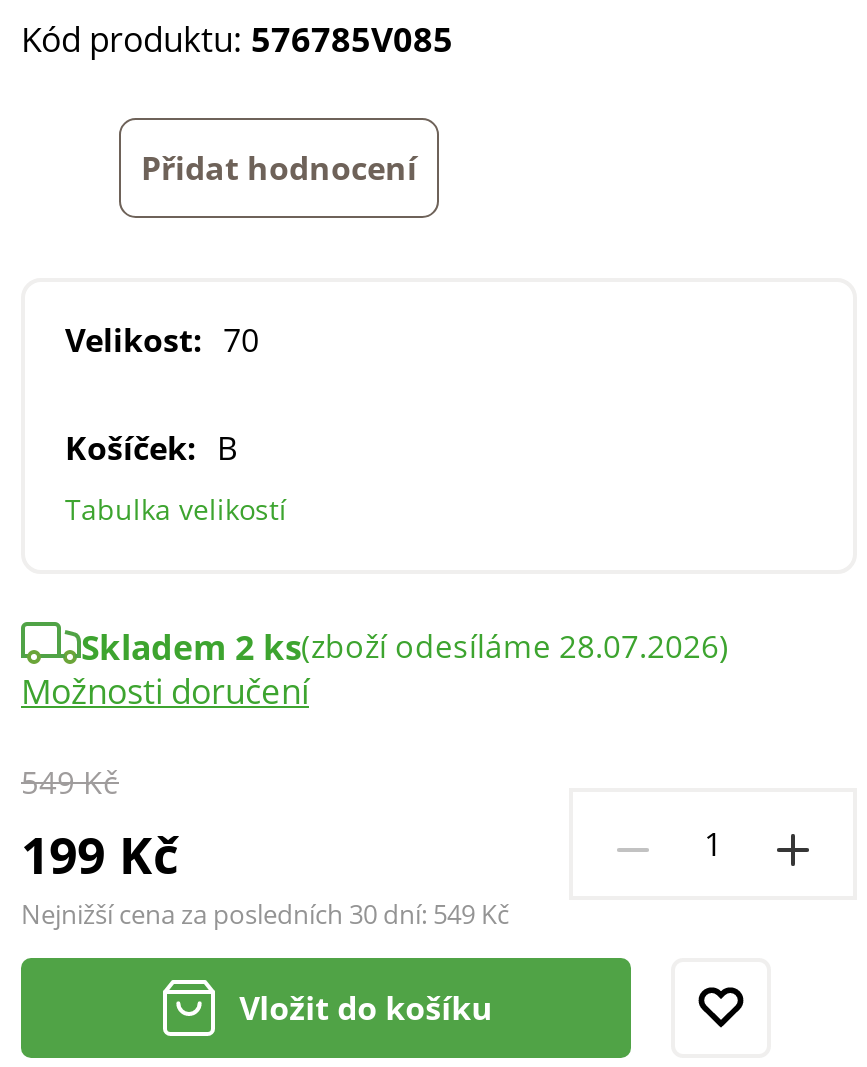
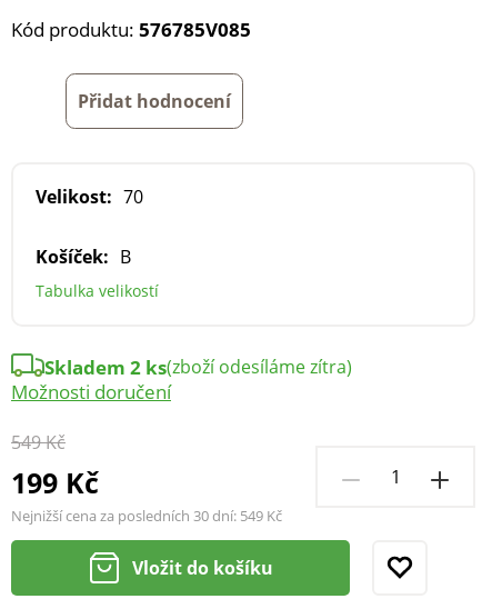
[81,624,729,670] Skladem 2 ks(zboží odesíláme 28.07.2026) -> [44,355,352,380] Skladem 2 ks(zboží odesíláme zítra)

